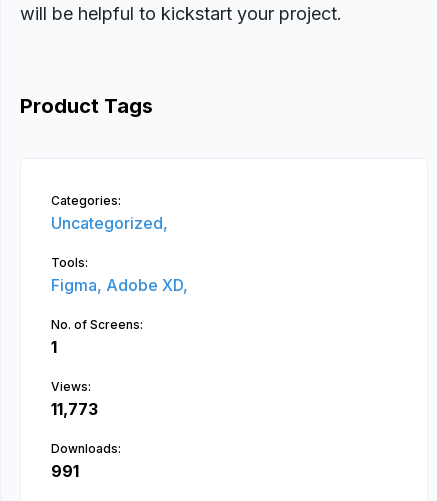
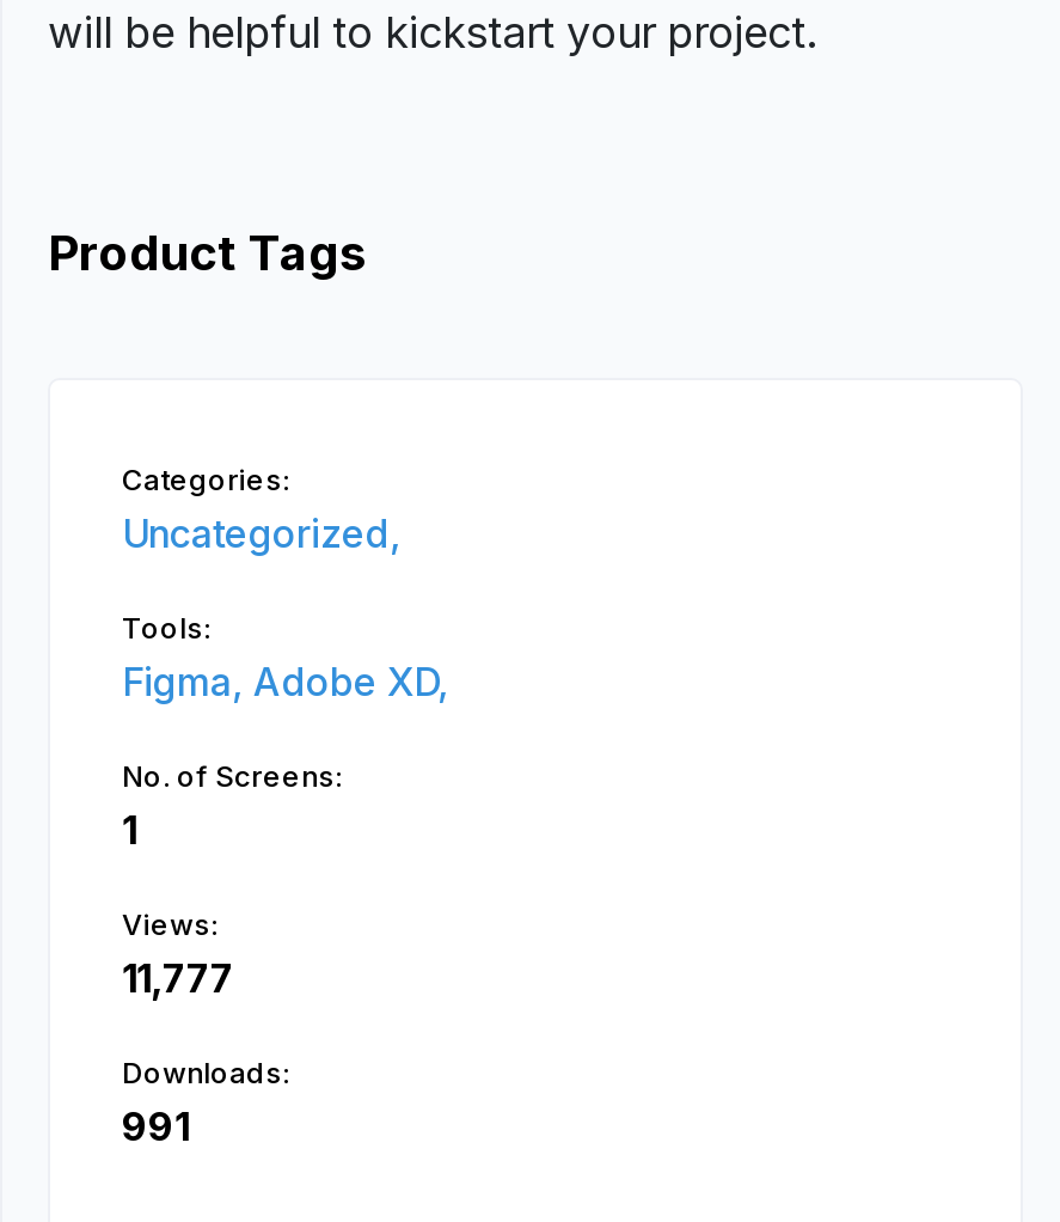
[51,399,98,419] 11,773 -> [122,954,234,1002] 11,777

